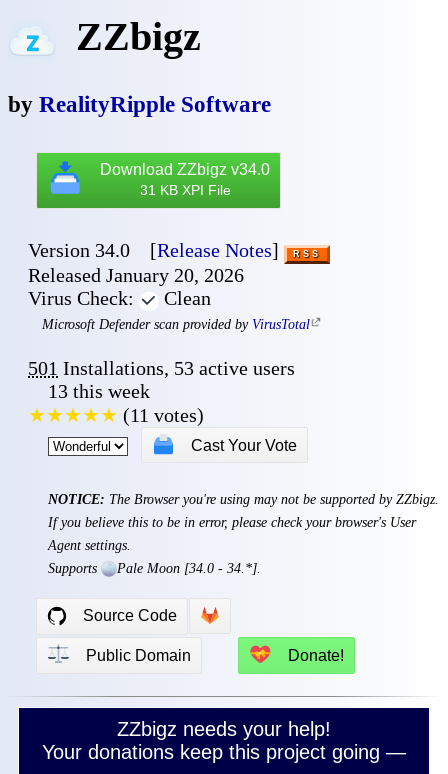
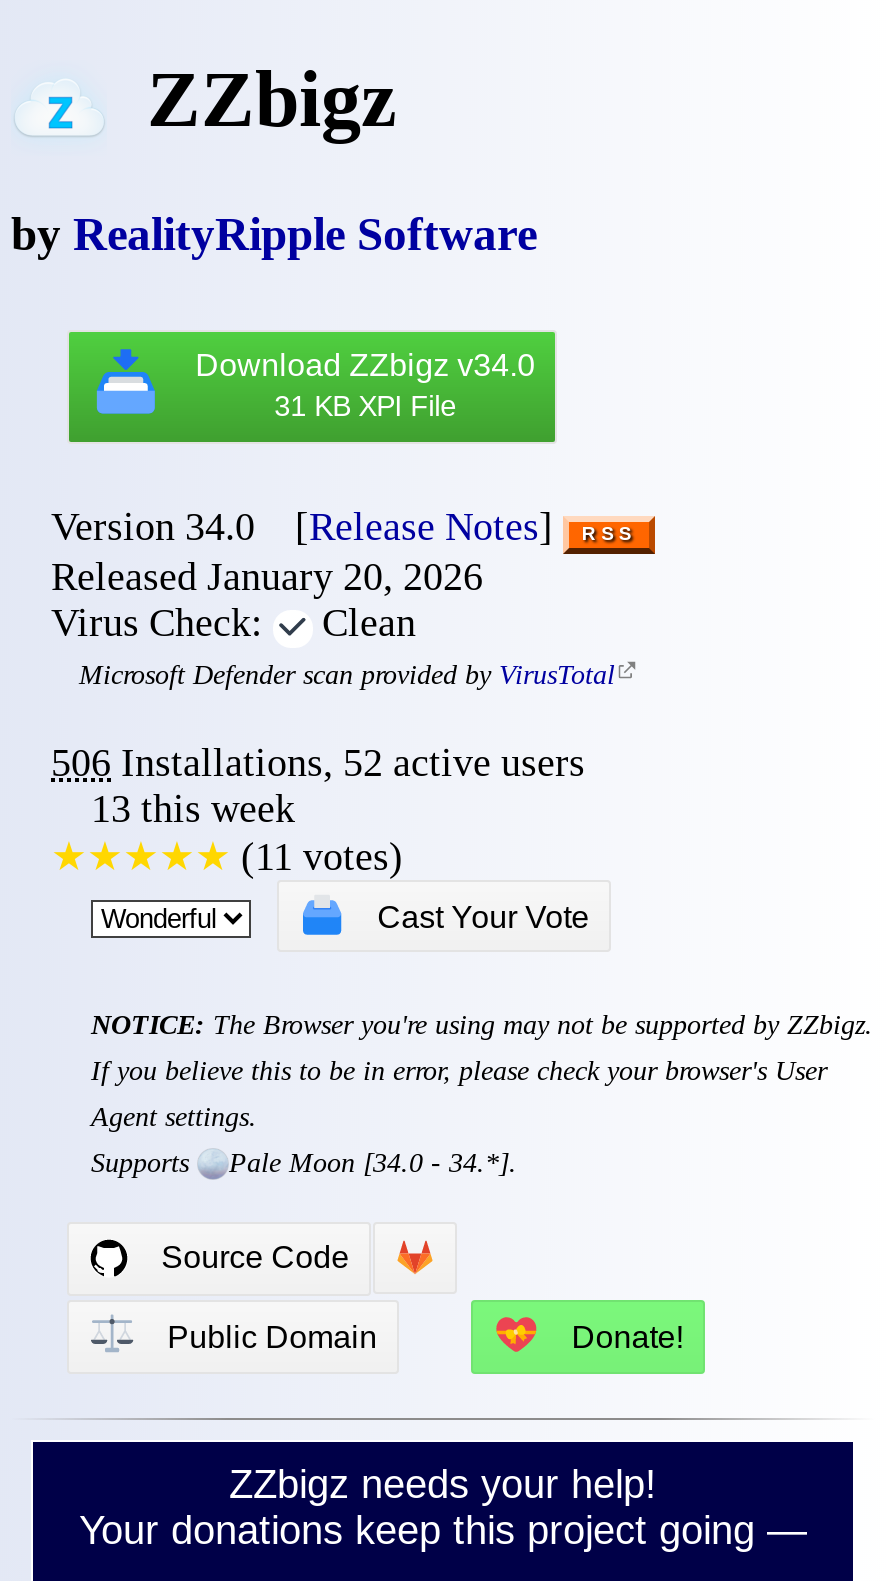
[28,357,295,379] 501 Installations, 53 active users -> [51,741,585,785] 506 Installations, 52 active users

